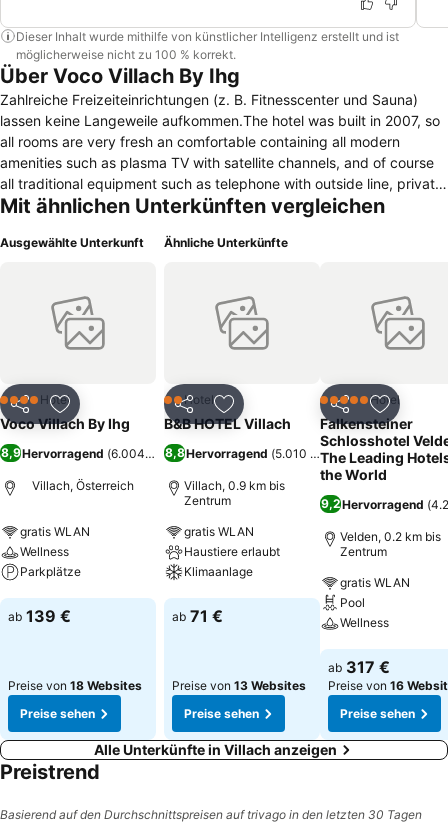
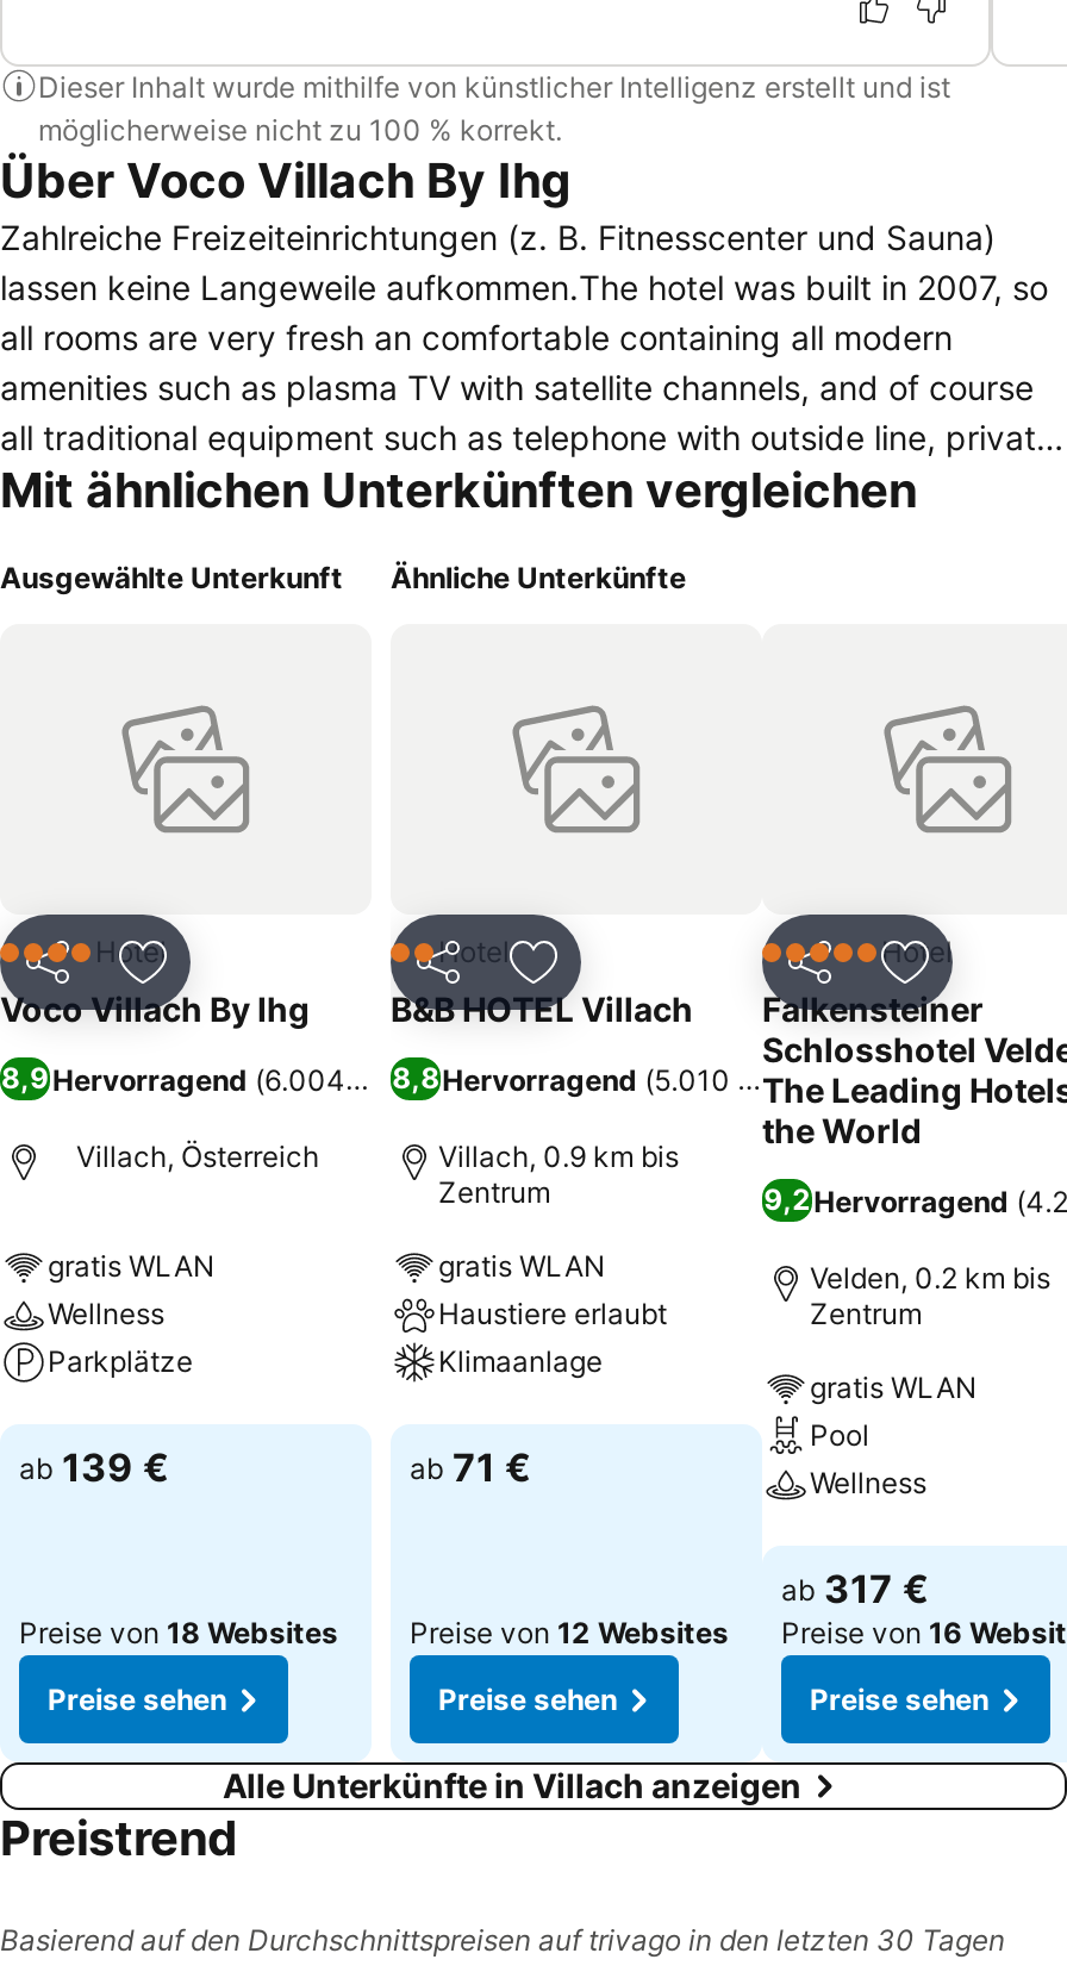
[172,678,306,693] Preise von 13 Websites -> [410,1615,729,1650] Preise von 12 Websites

